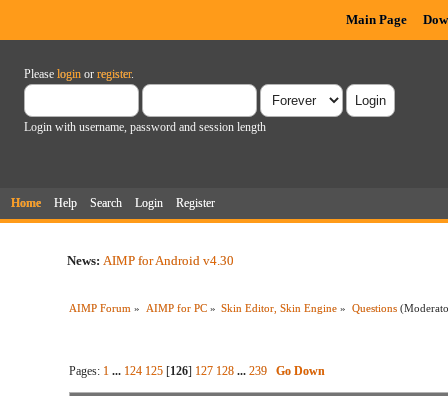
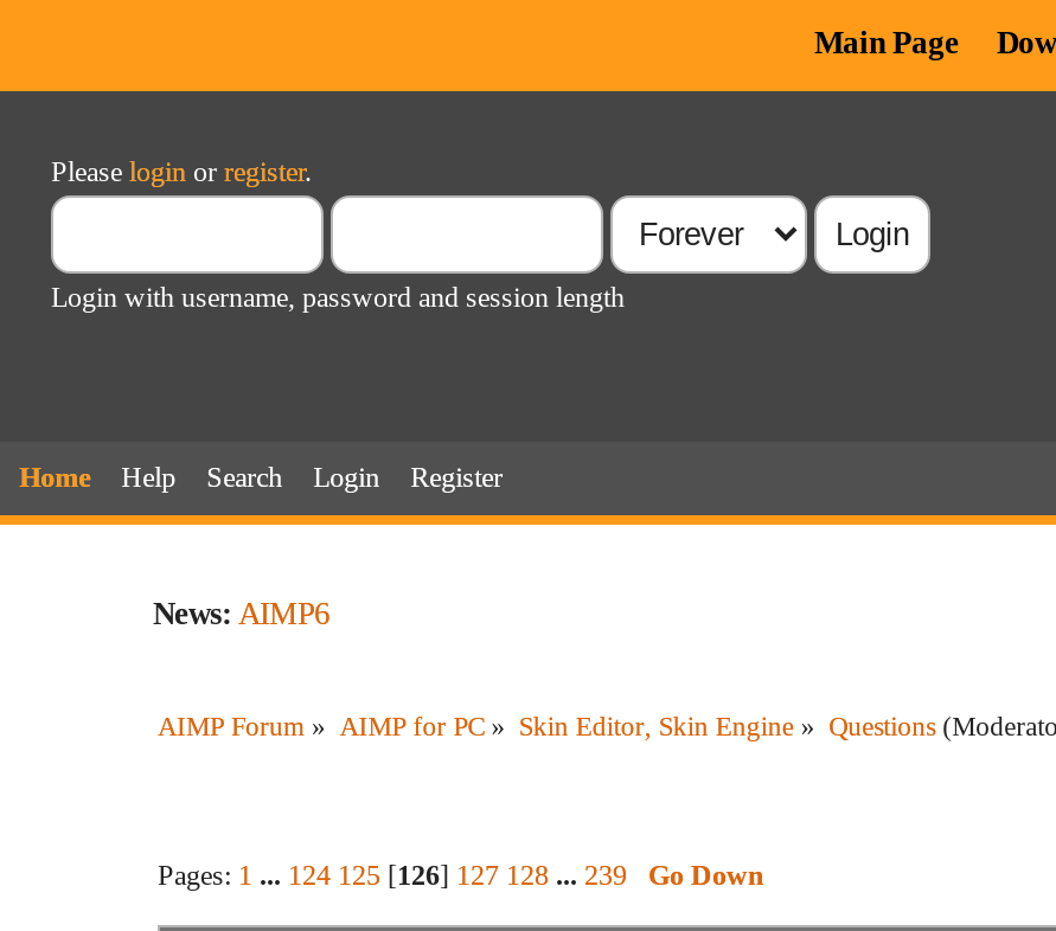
[67,253,234,268] News: AIMP for Android v4.30 -> [153,596,331,631] News: AIMP6

